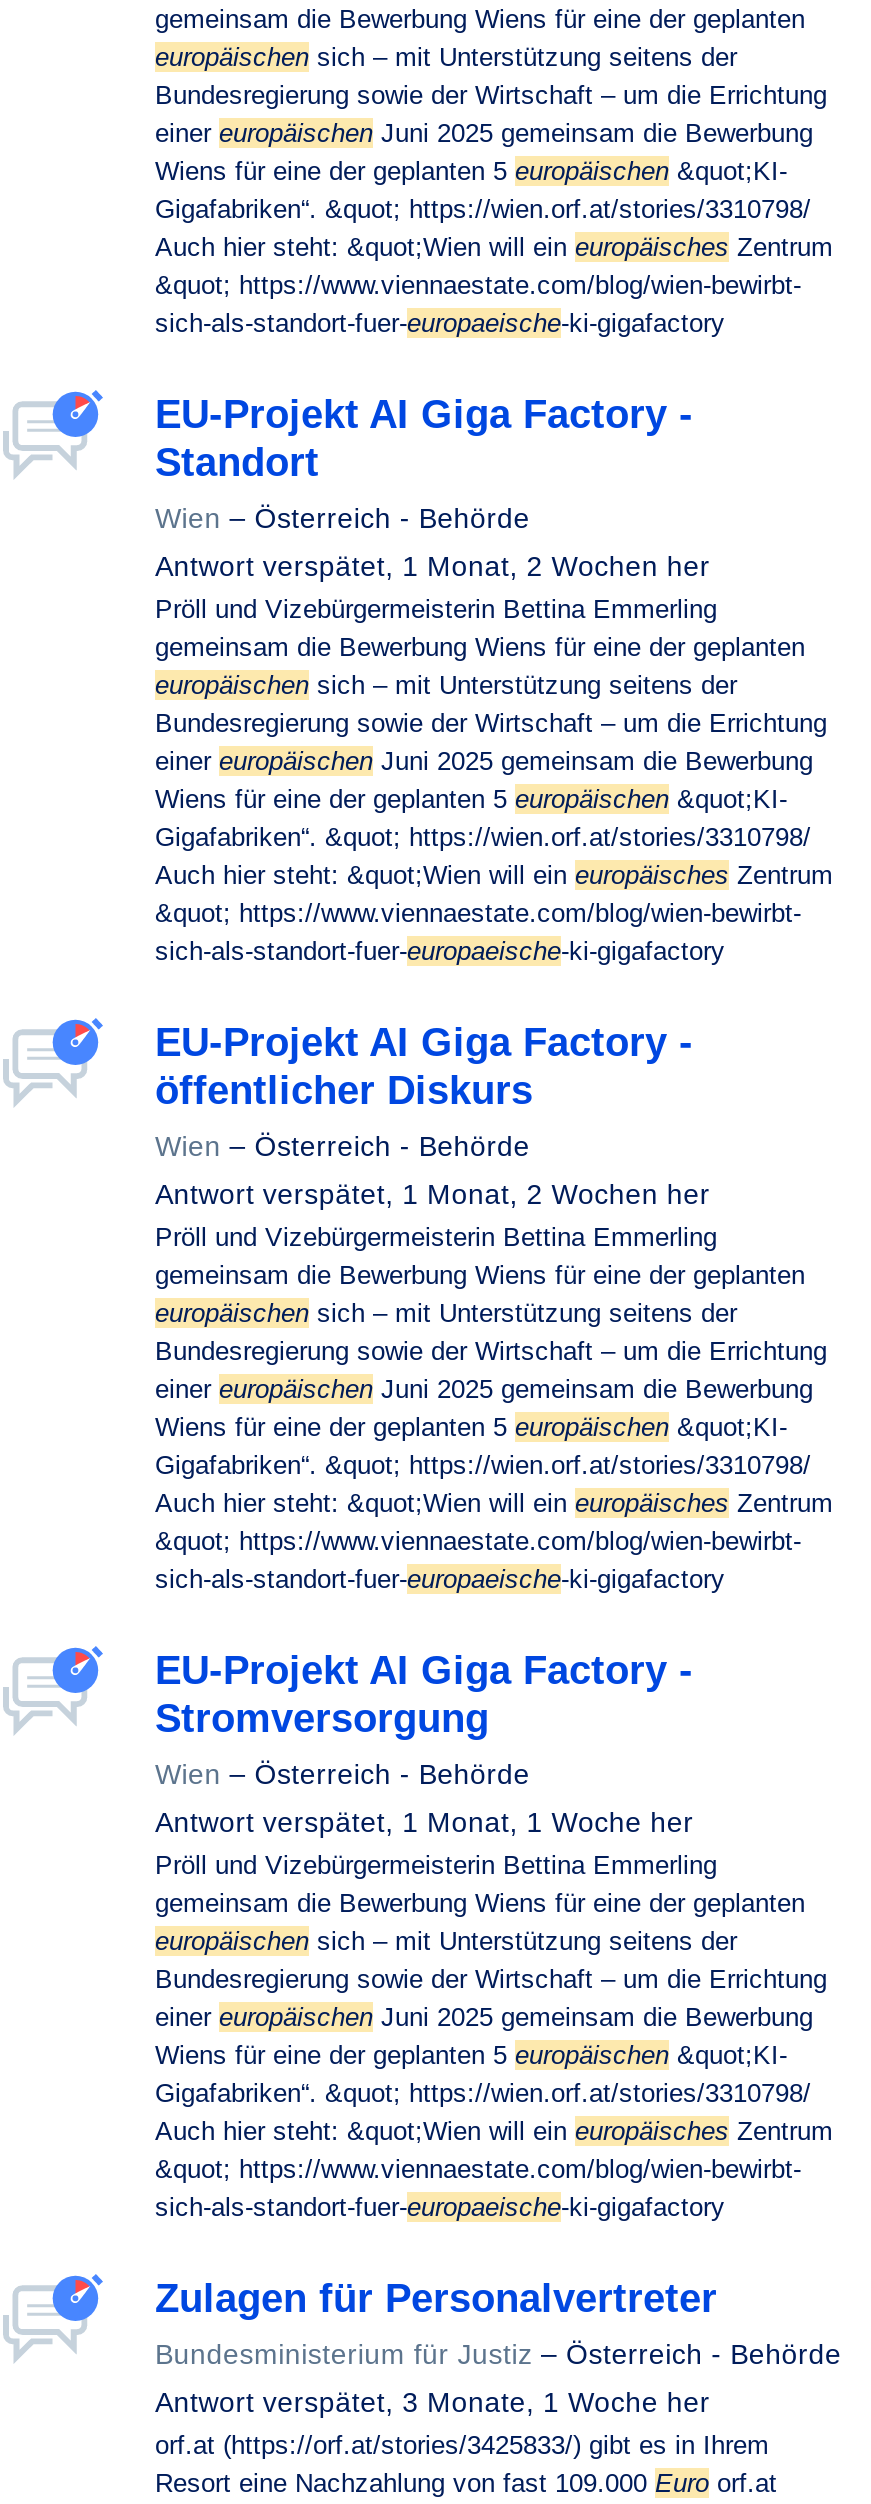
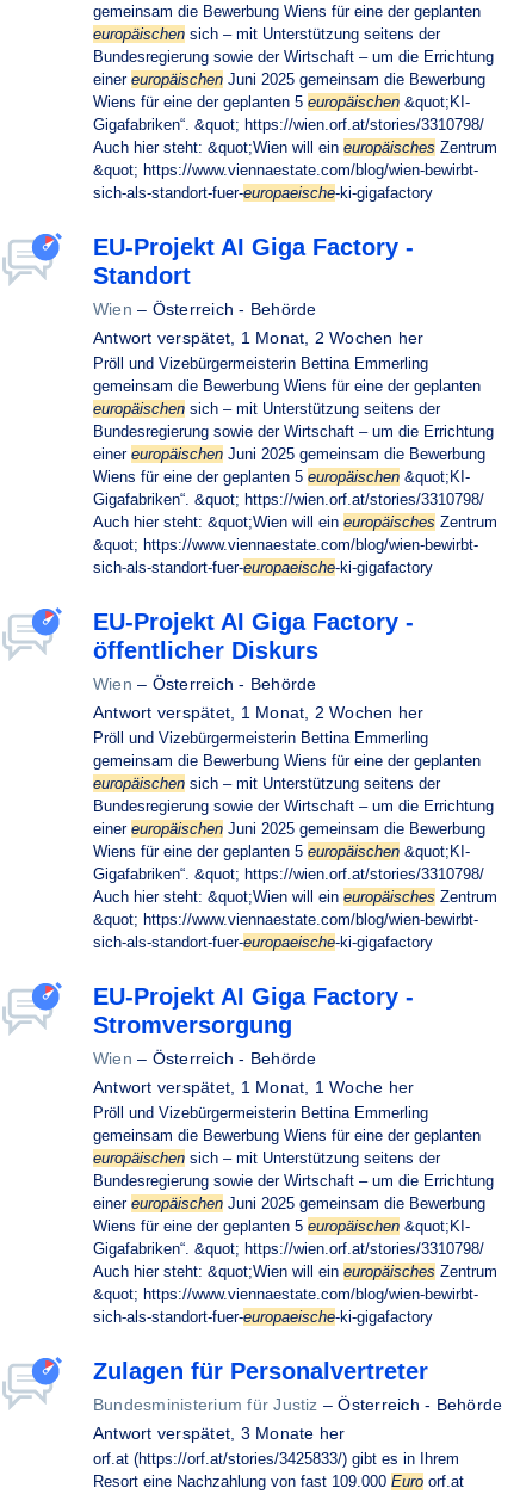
[155,2386,710,2418] Antwort verspätet, 3 Monate, 1 Woche her -> [93,1424,345,1443] Antwort verspätet, 3 Monate her

